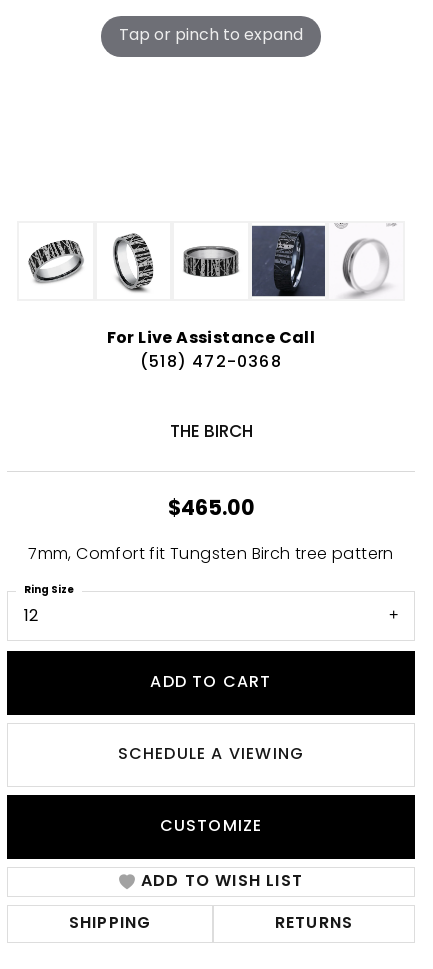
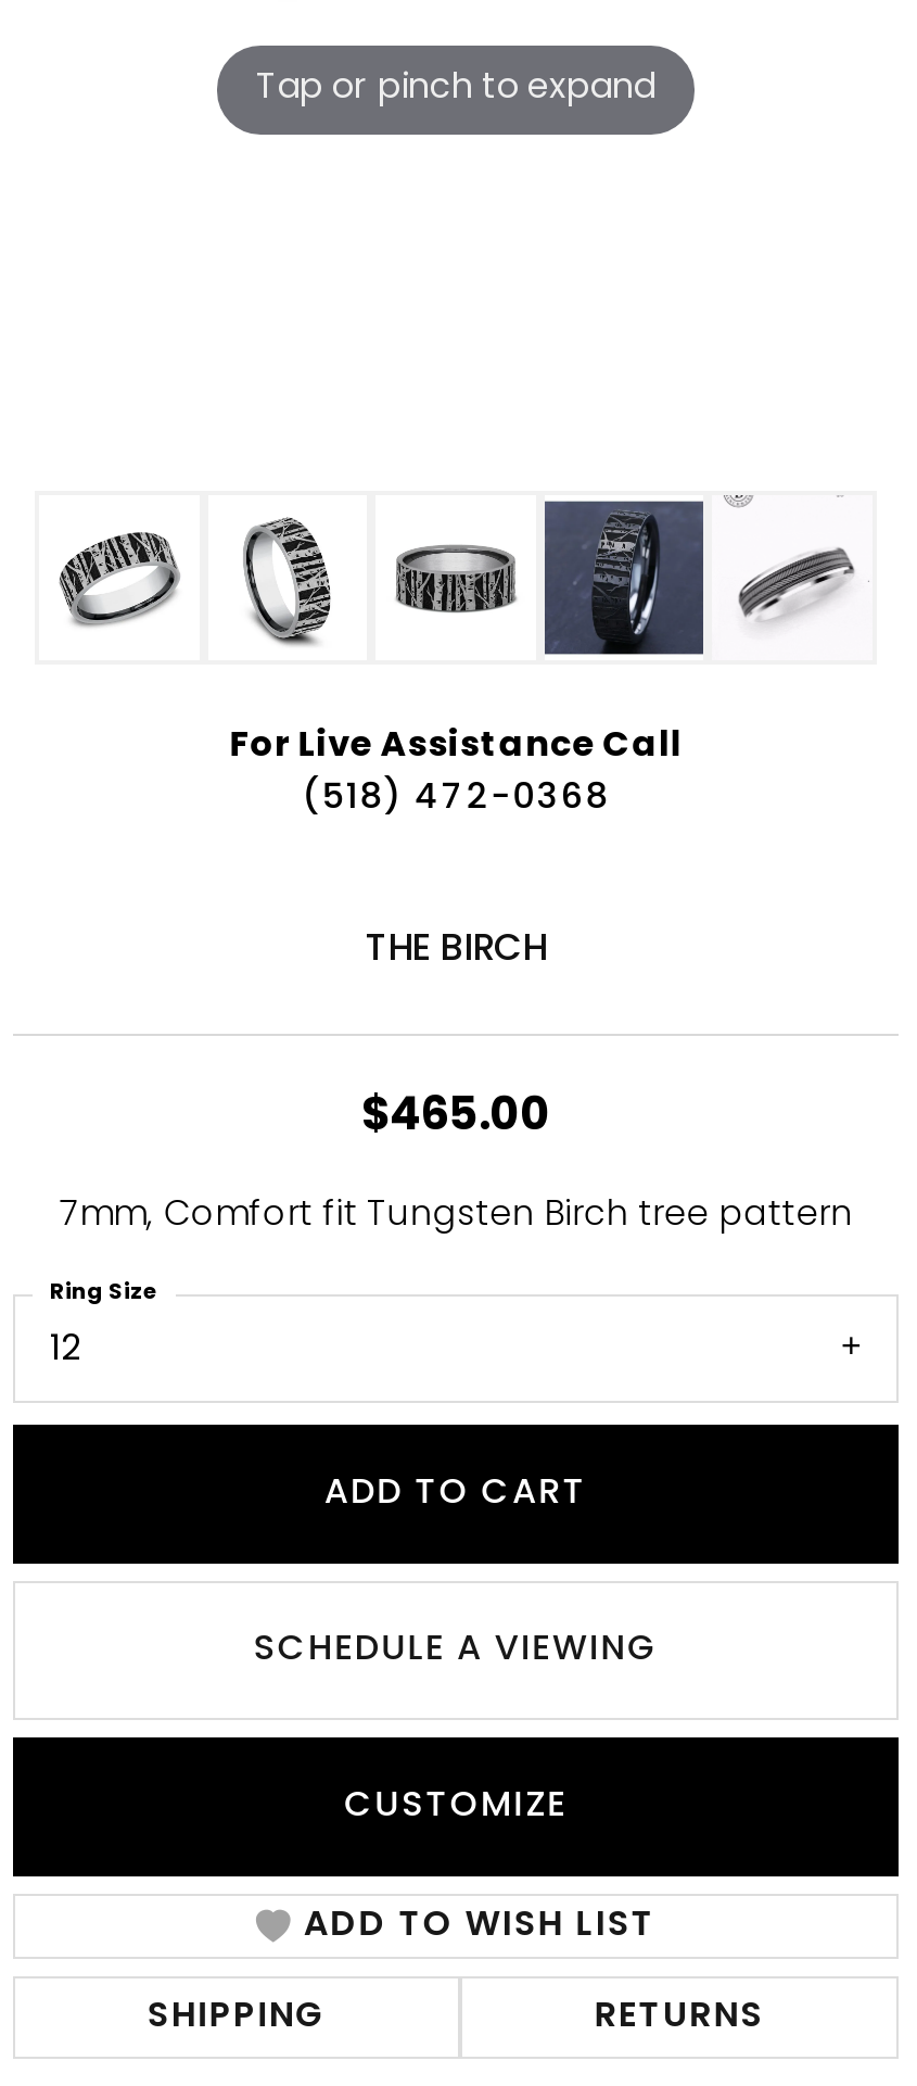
[343,238,394,298] [image] -> [744,532,855,658] [image]

